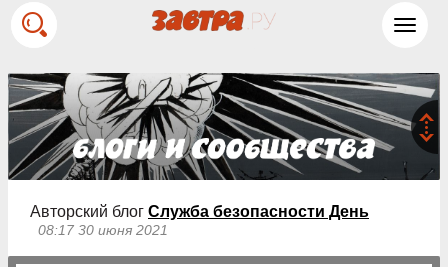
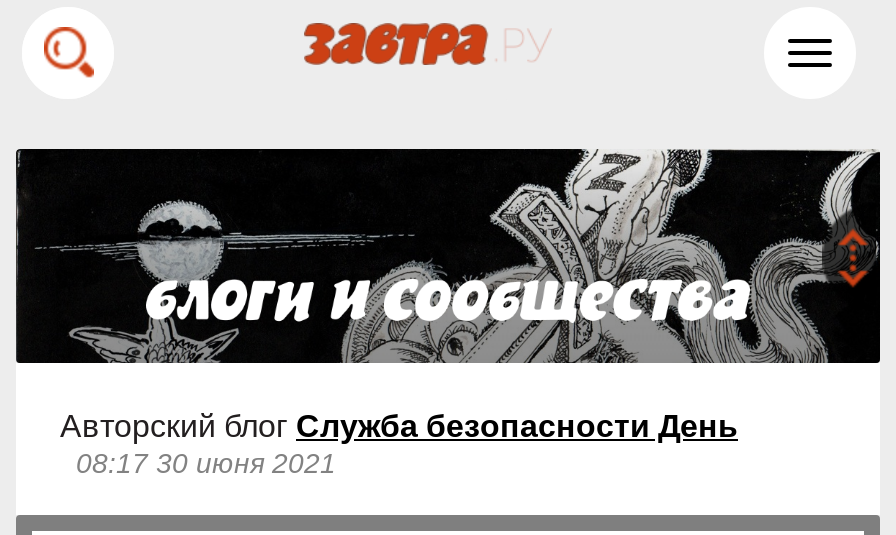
[8,72,440,181] [image] -> [16,147,882,363] [image]

